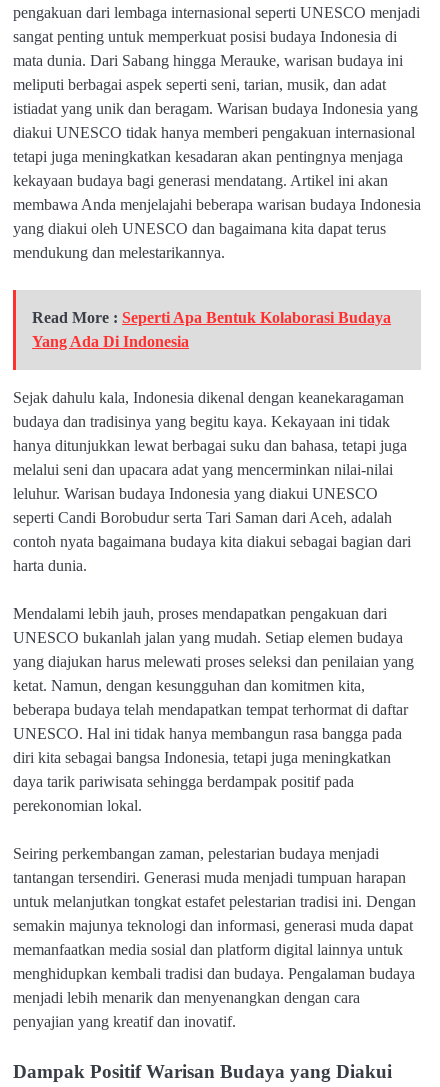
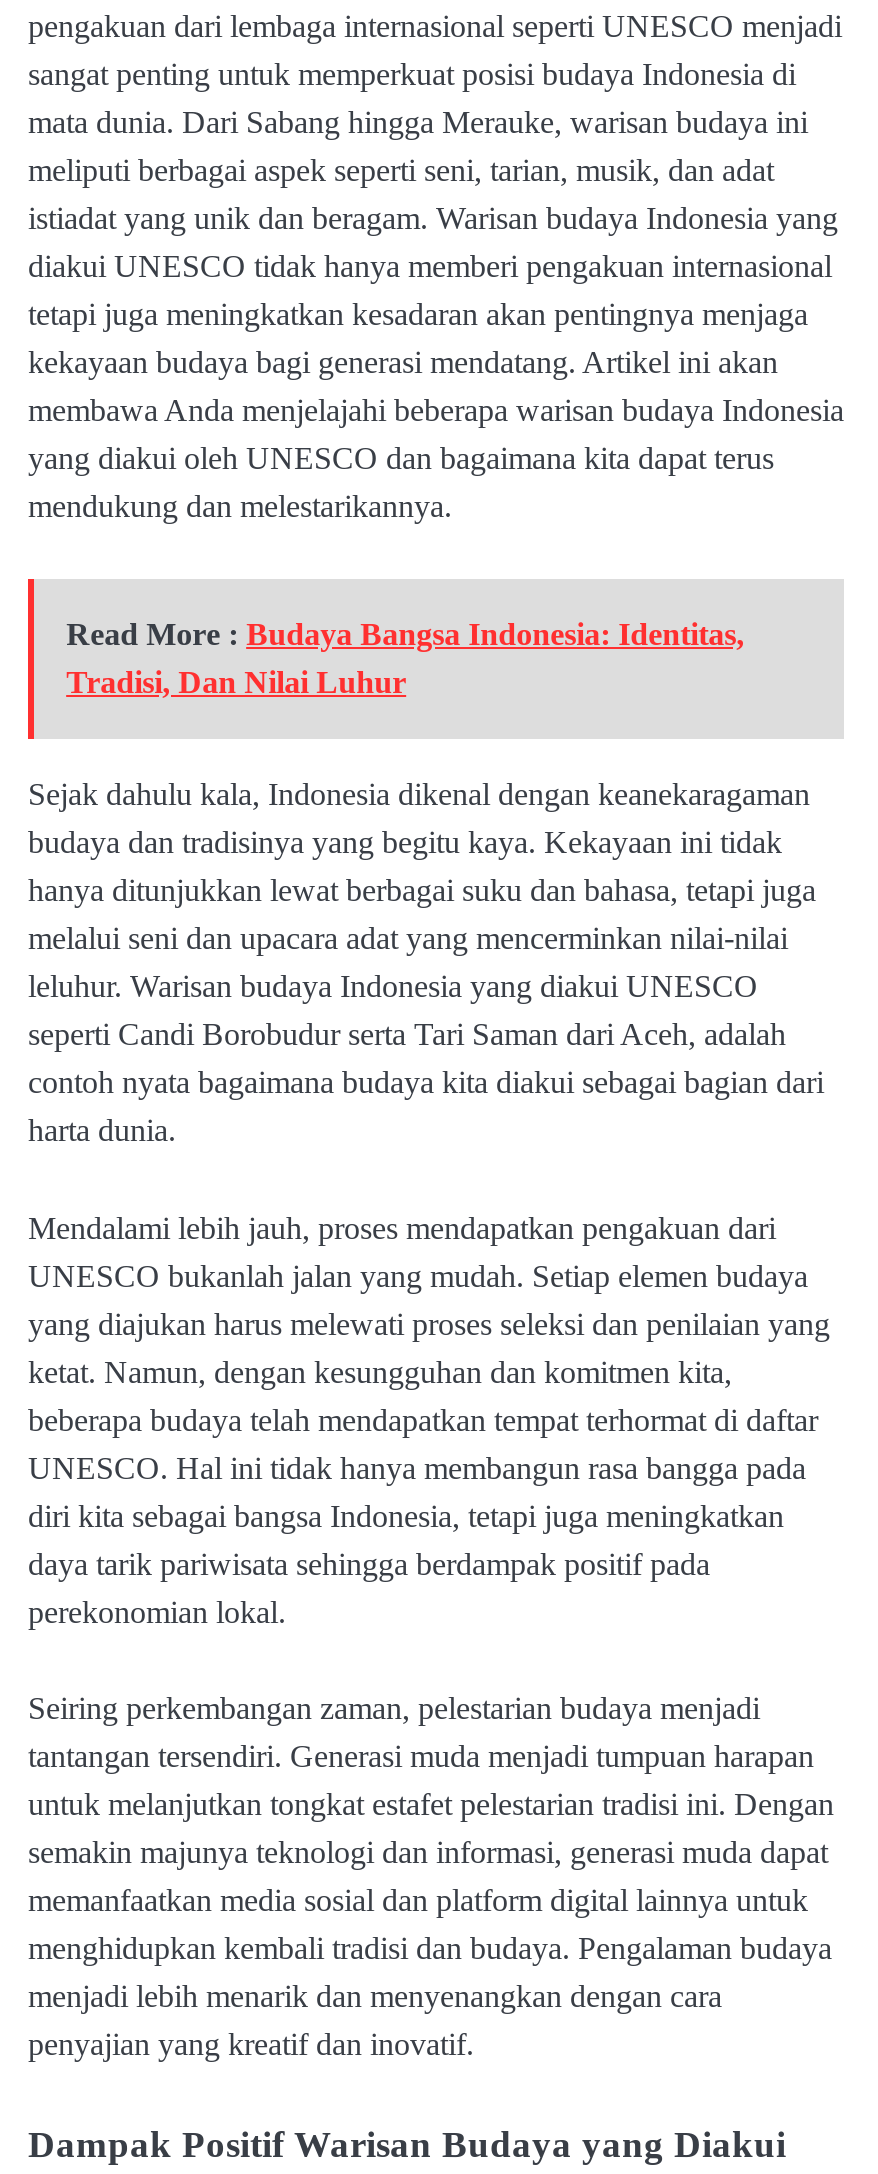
[32,309,391,350] Read More : Seperti Apa Bentuk Kolaborasi Budaya | Yang Ada Di Indonesia -> [66,617,744,699] Read More : Budaya Bangsa Indonesia: Identitas, | Tradisi, Dan Nilai Luhur

